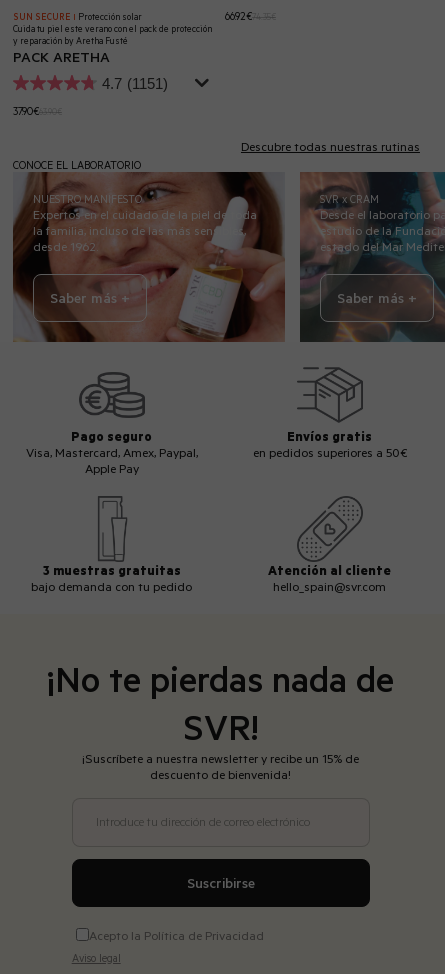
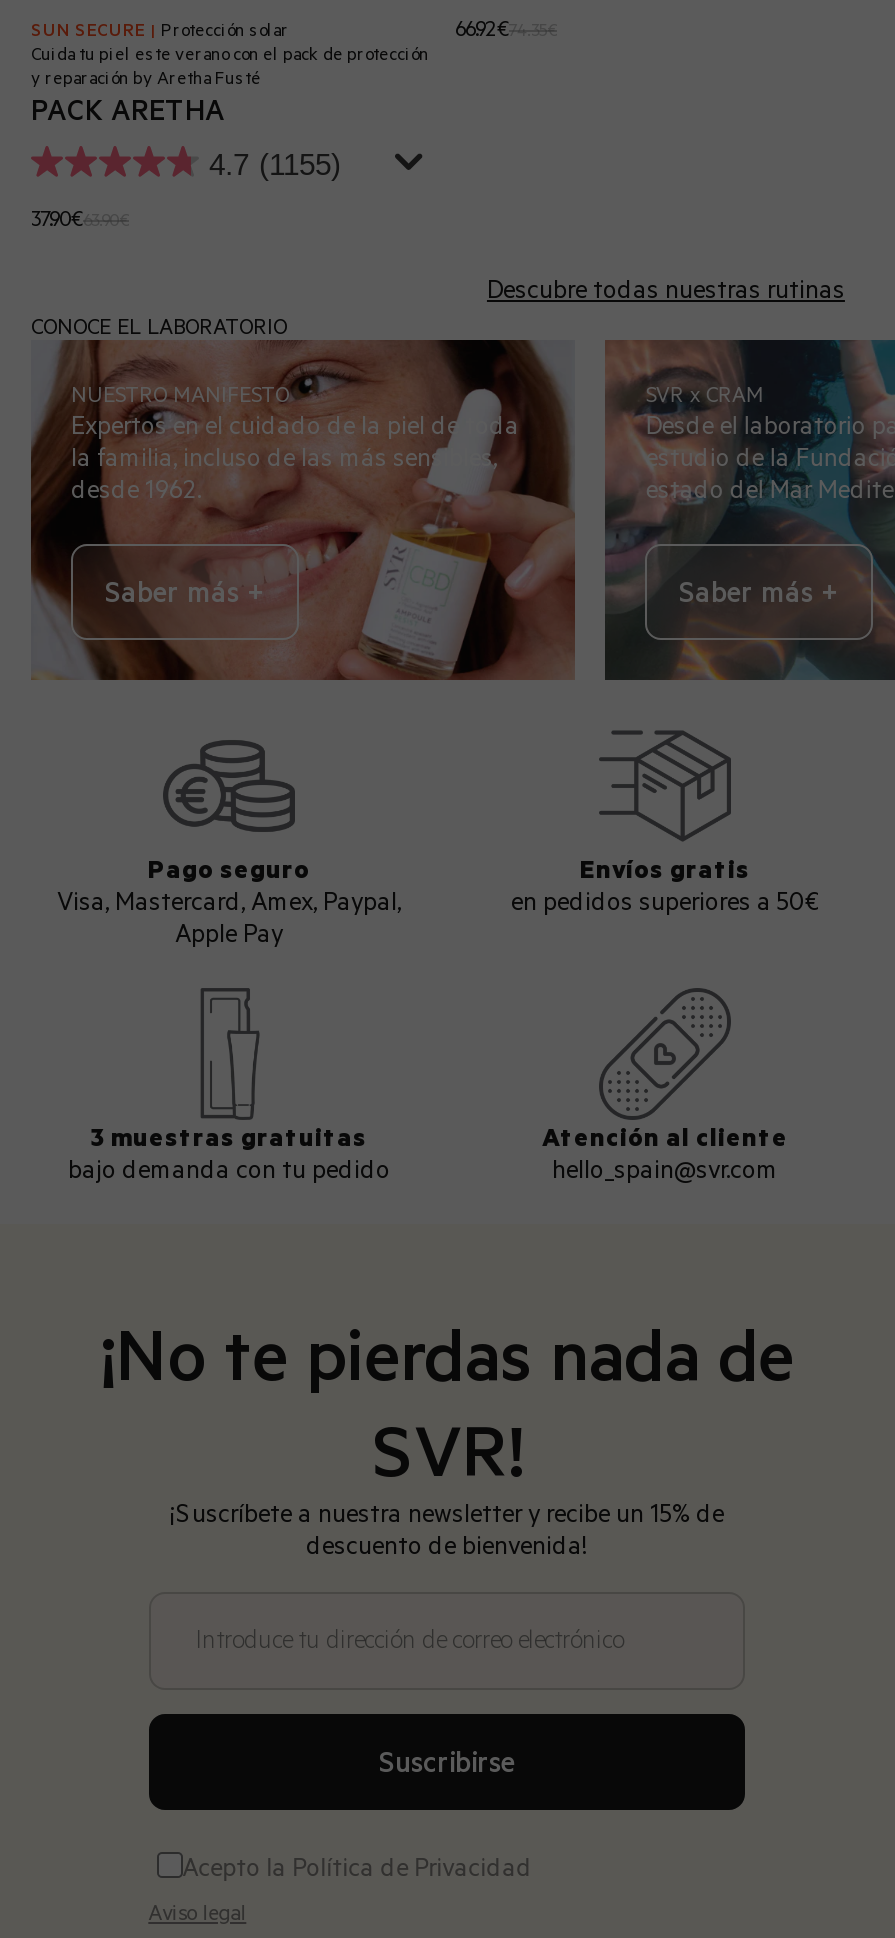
[102,75,168,92] 4.7 (1151) -> [209,146,341,180] 4.7 (1155)

